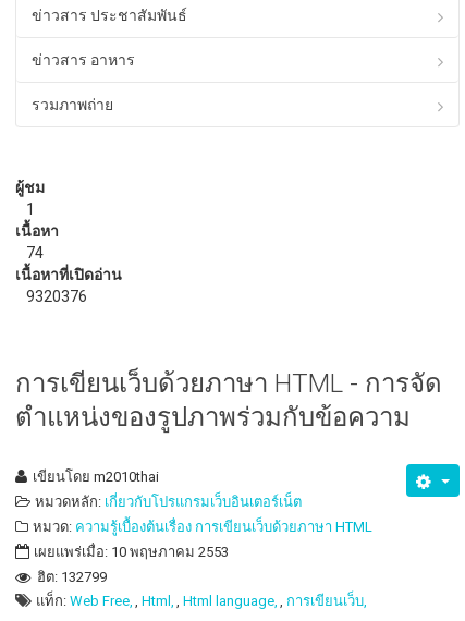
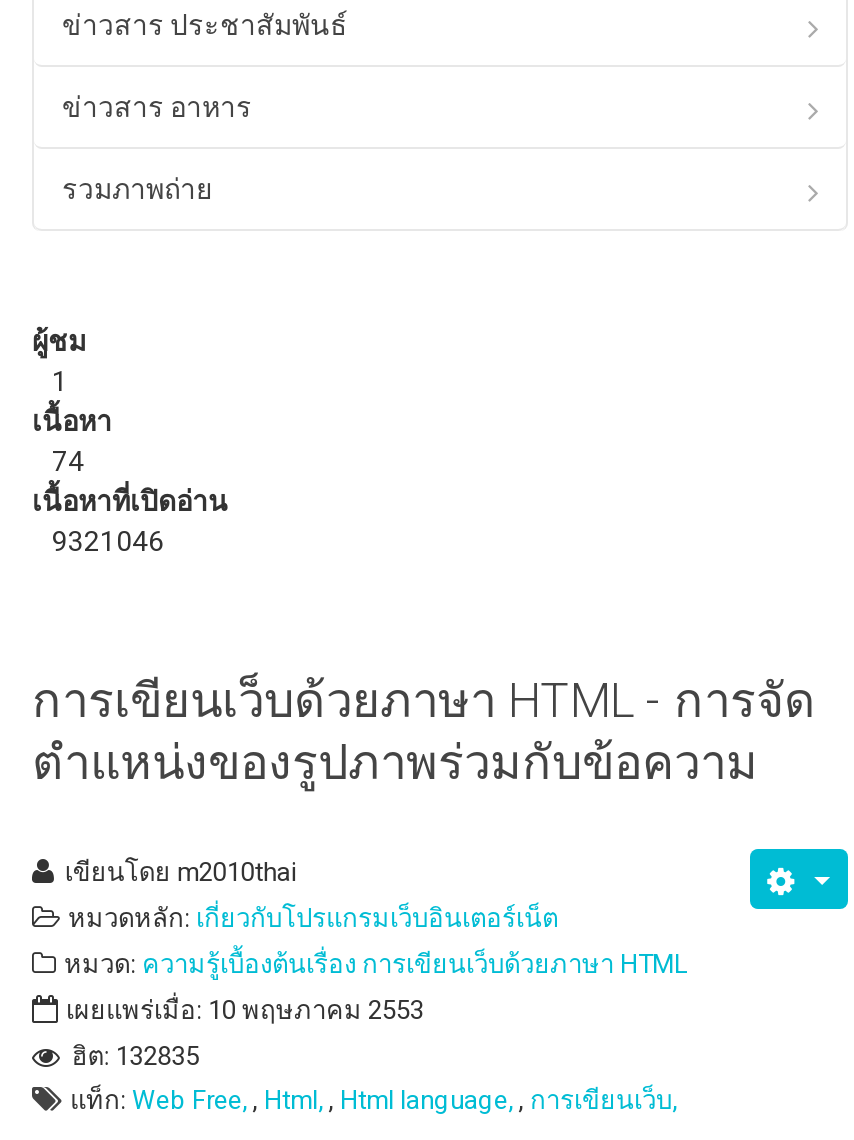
[26,288,87,305] 9320376 -> [52,525,164,557] 9321046
[37,569,107,585] ฮิต: 132799 -> [72,1041,200,1071] ฮิต: 132835

